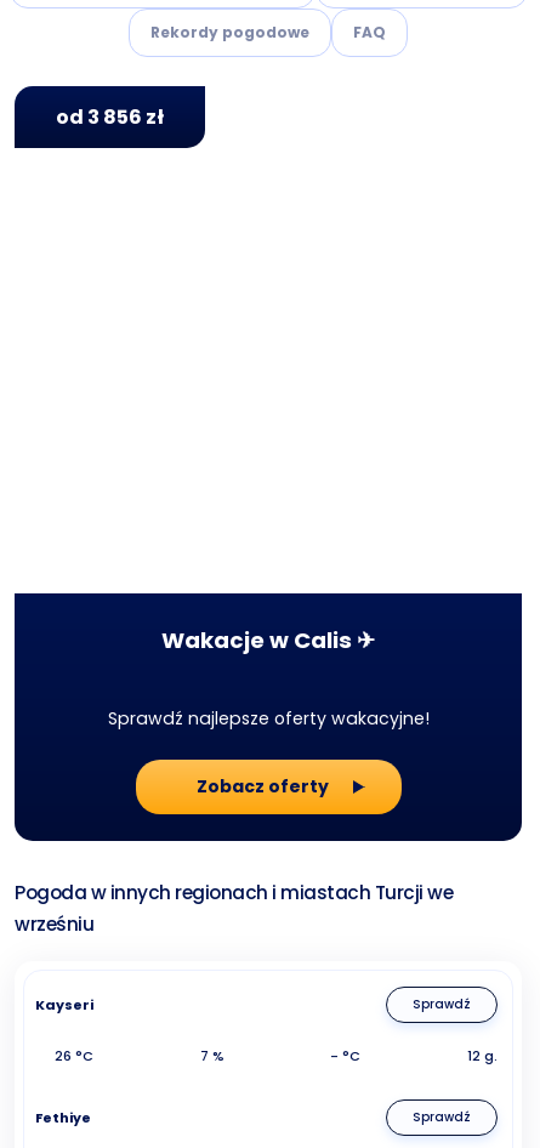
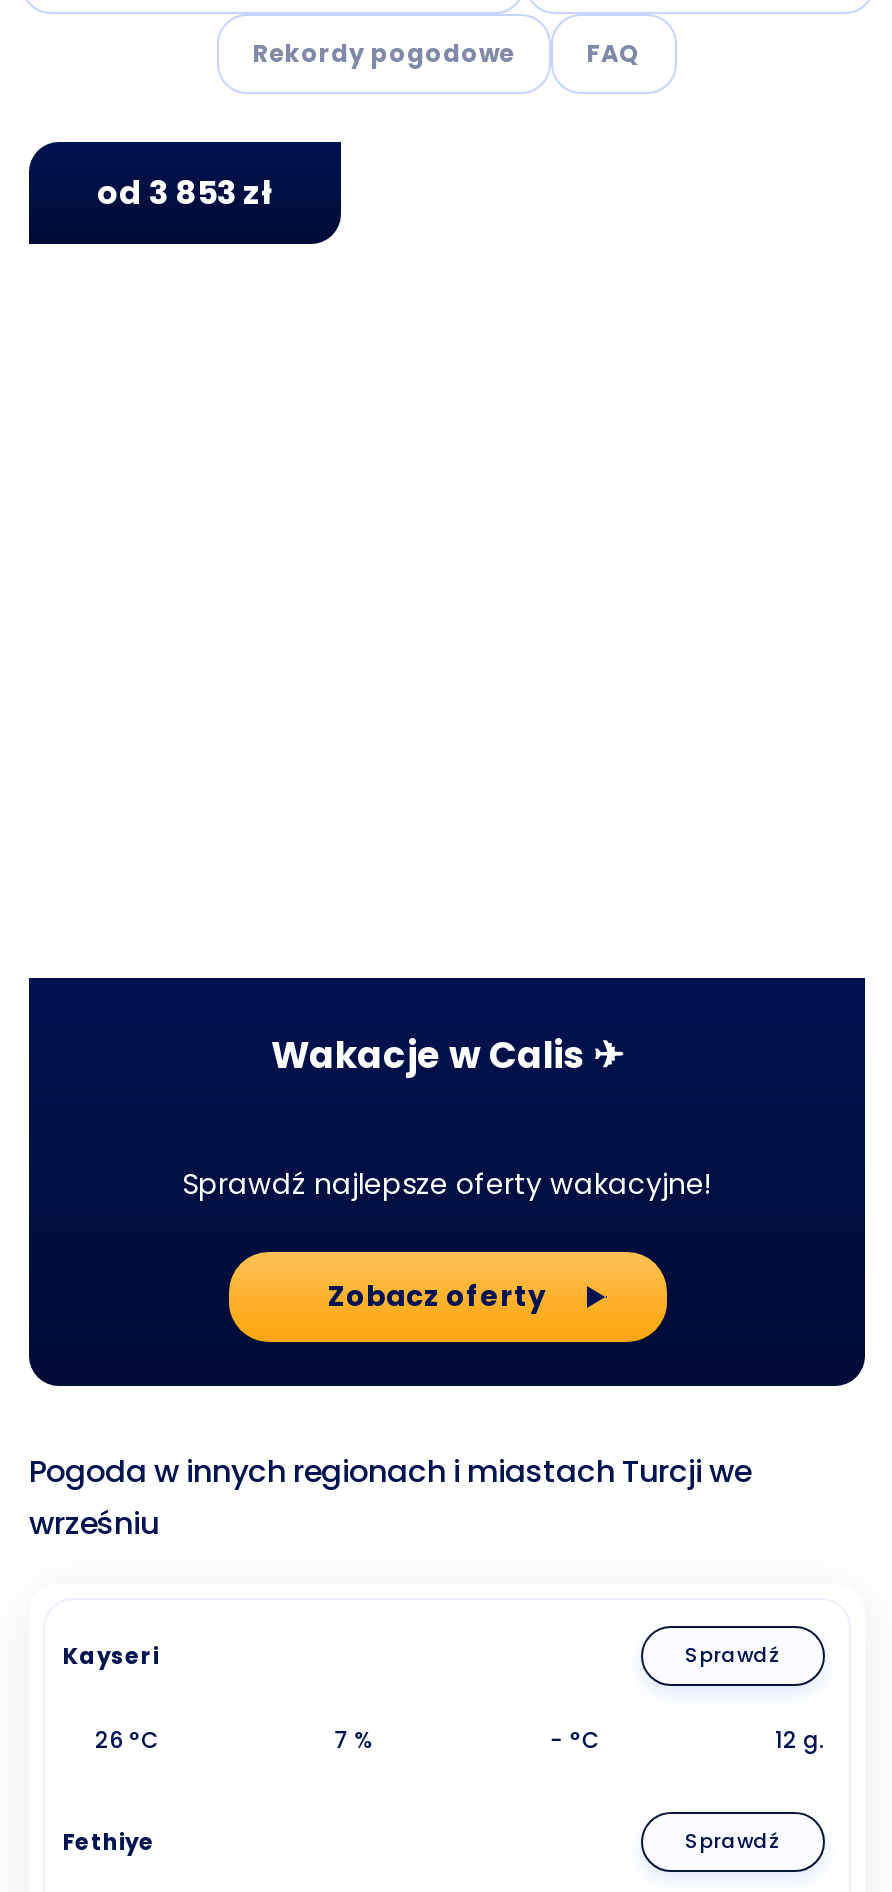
[56,103,164,131] od 3 856 zł -> [97,170,273,216] od 3 853 zł

